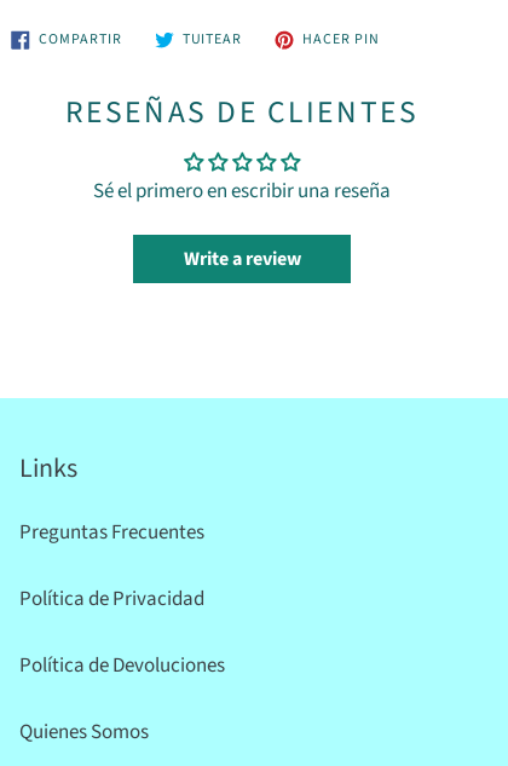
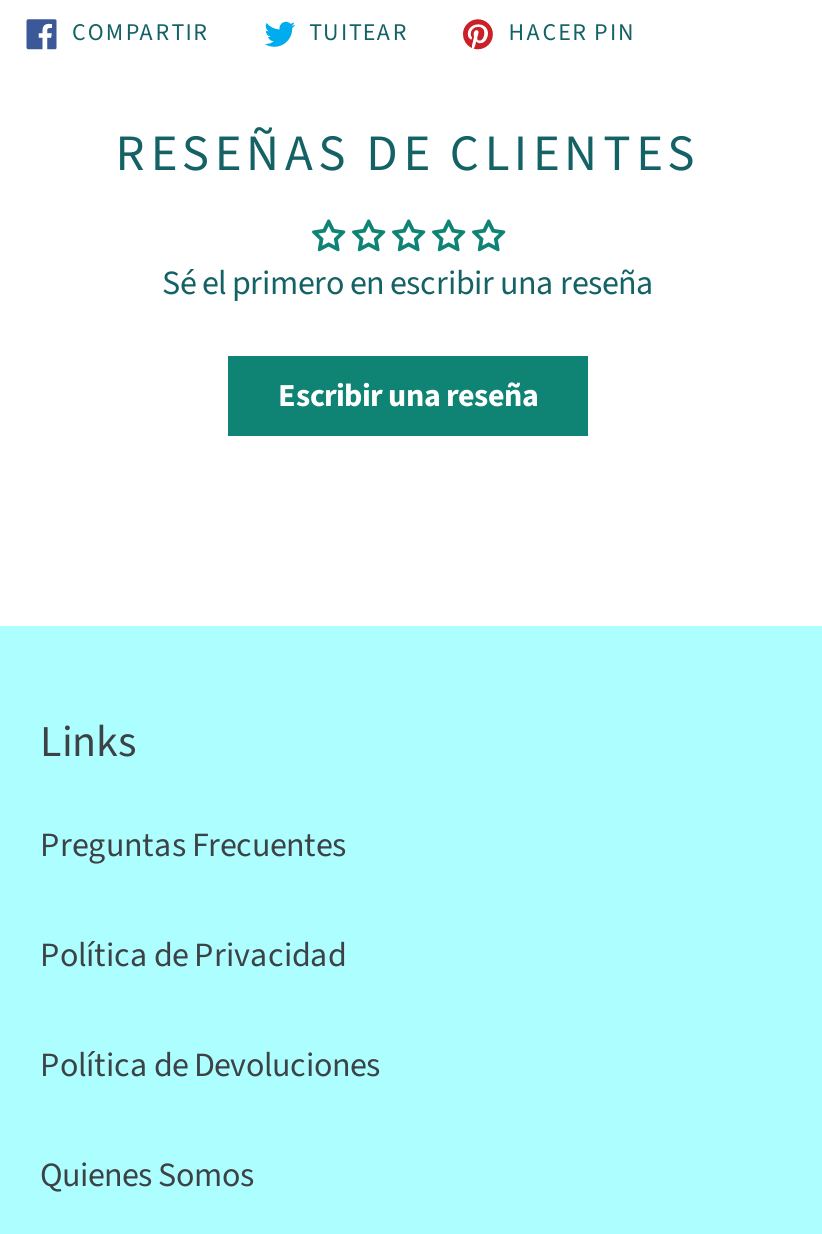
[183,246,301,272] Write a review -> [278,374,538,418] Escribir una reseña

